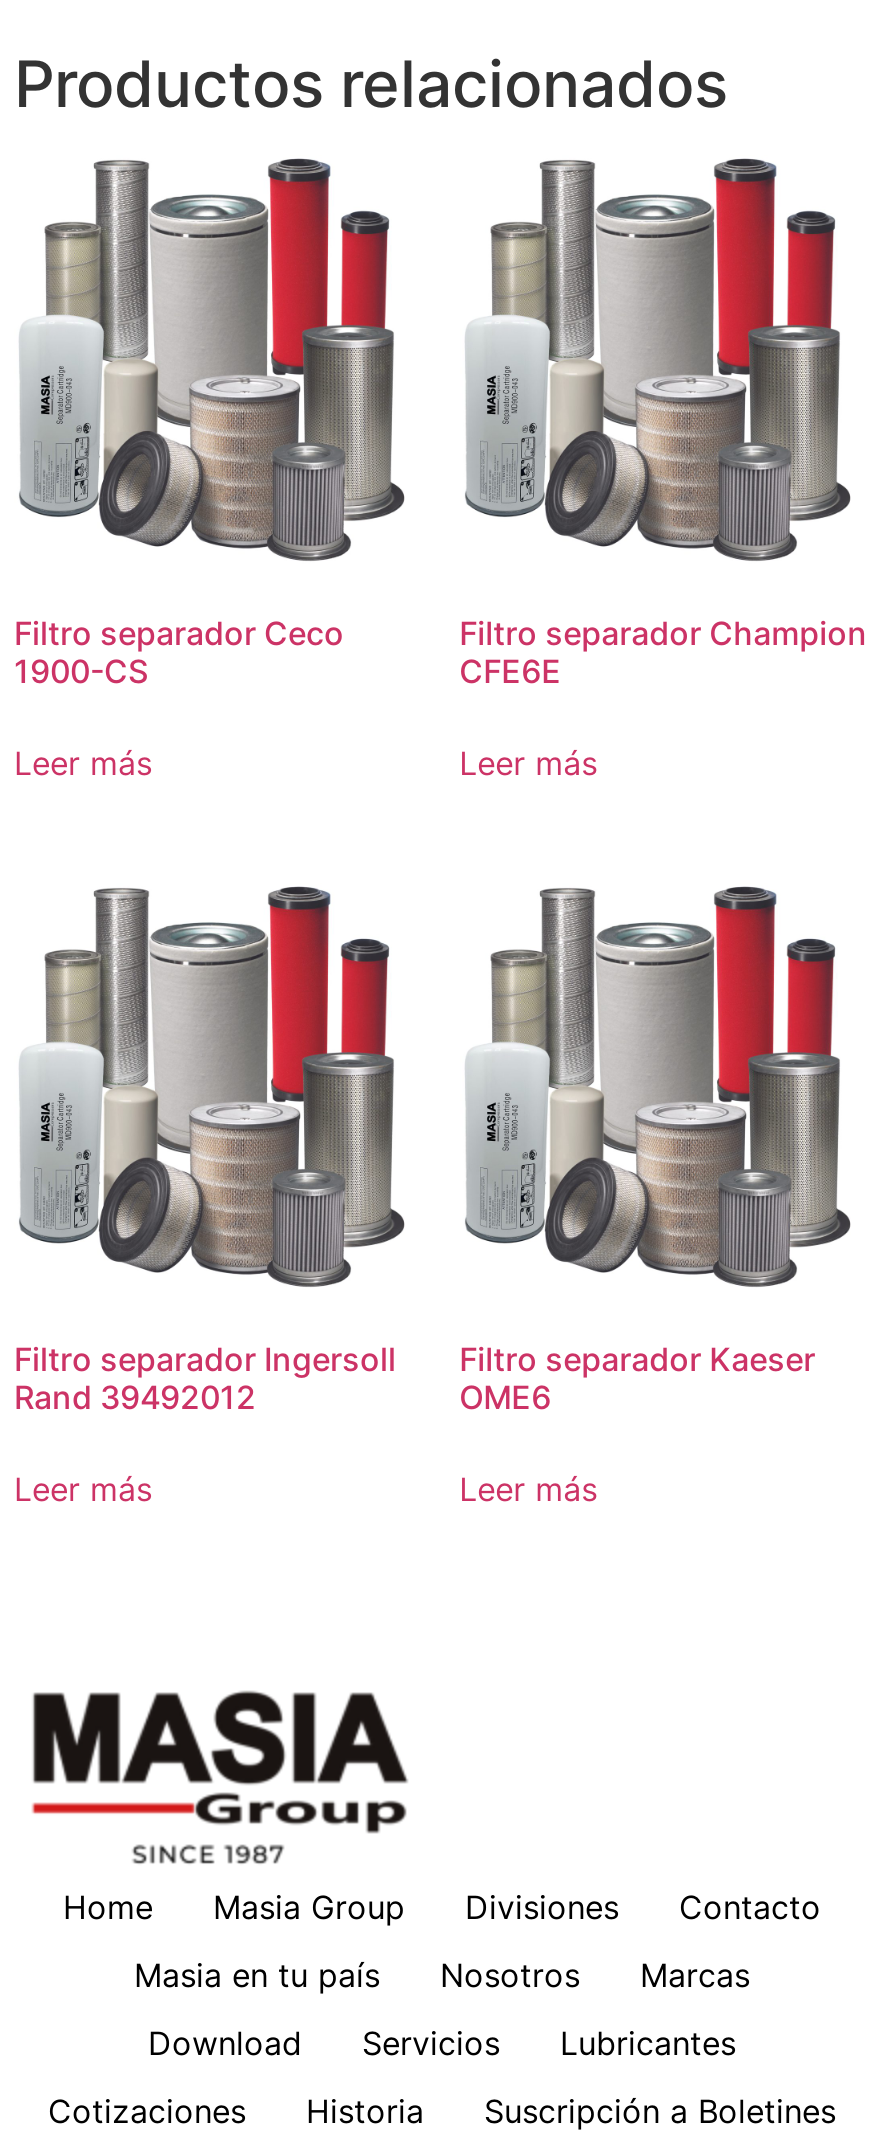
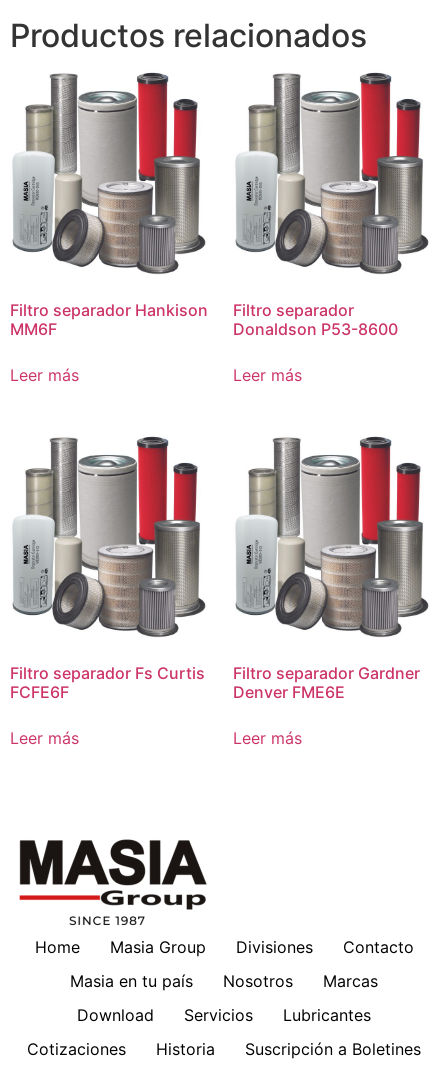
[14,612,344,690] Filtro separador Ceco | 1900-CS -> [10,300,208,339] Filtro separador Hankison | MM6F
[459,612,867,690] Filtro separador Champion | CFE6E -> [233,300,398,339] Filtro separador | Donaldson P53-8600
[14,1339,396,1417] Filtro separador Ingersoll | Rand 39492012 -> [10,663,205,702] Filtro separador Fs Curtis | FCFE6F
[459,1339,815,1417] Filtro separador Kaeser | OME6 -> [233,663,420,702] Filtro separador Gardner | Denver FME6E

